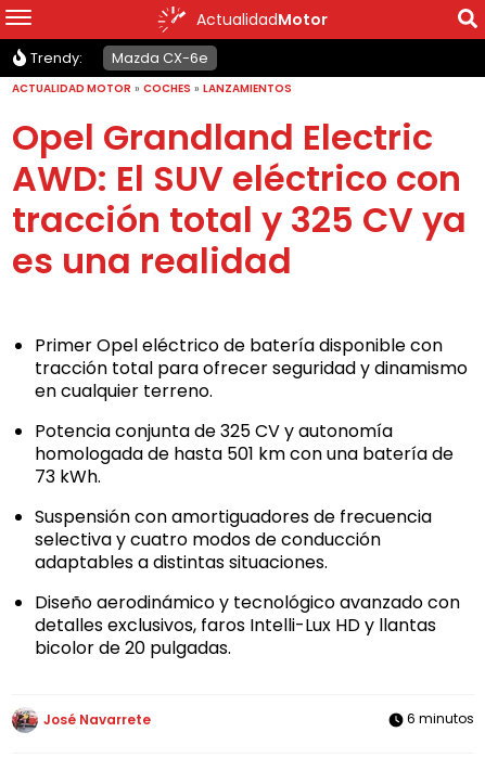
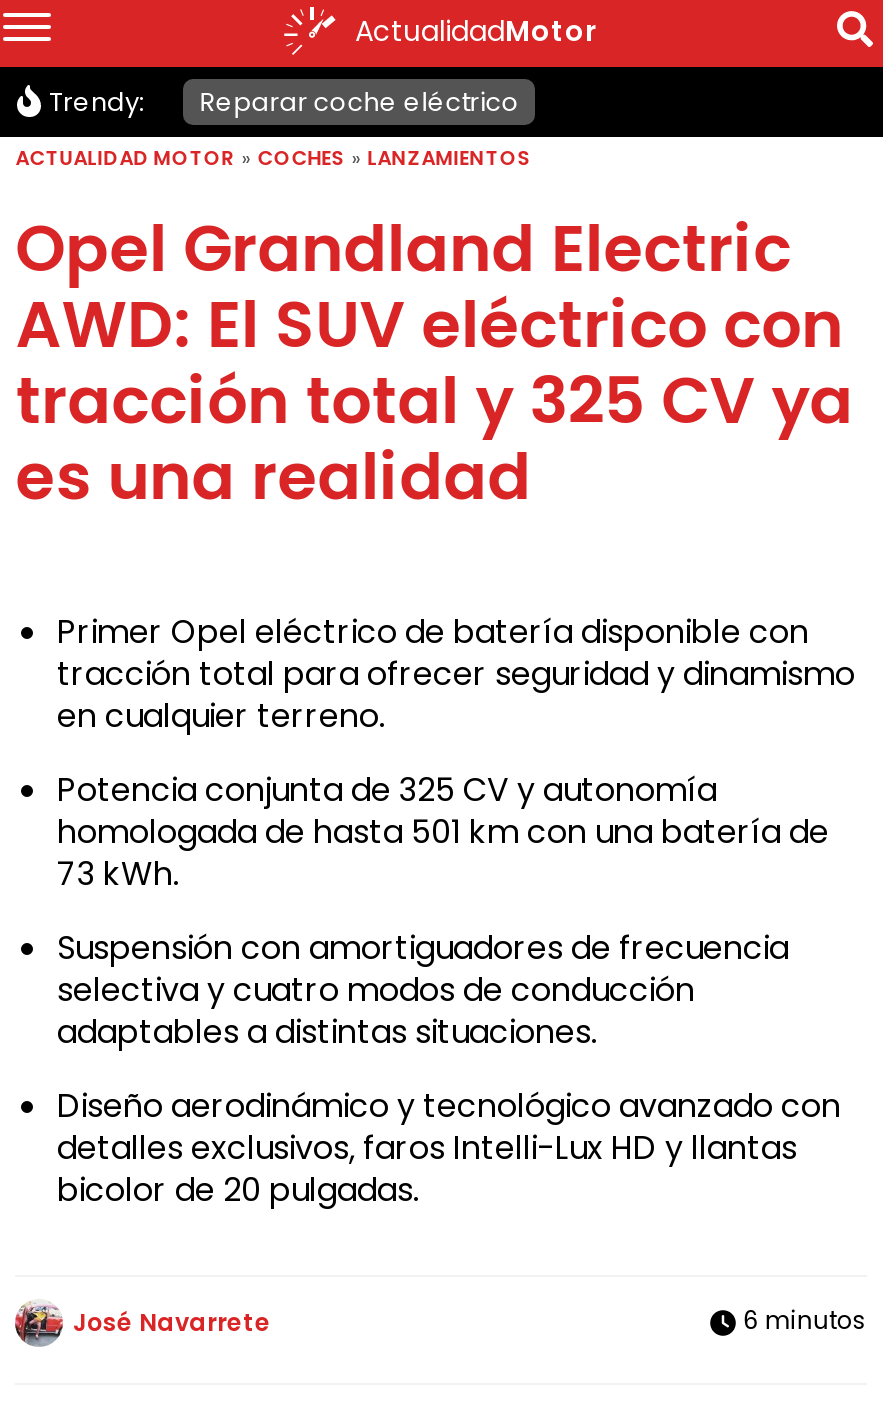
[112,49,209,67] Mazda CX-6e -> [199,85,519,119] Reparar coche eléctrico

